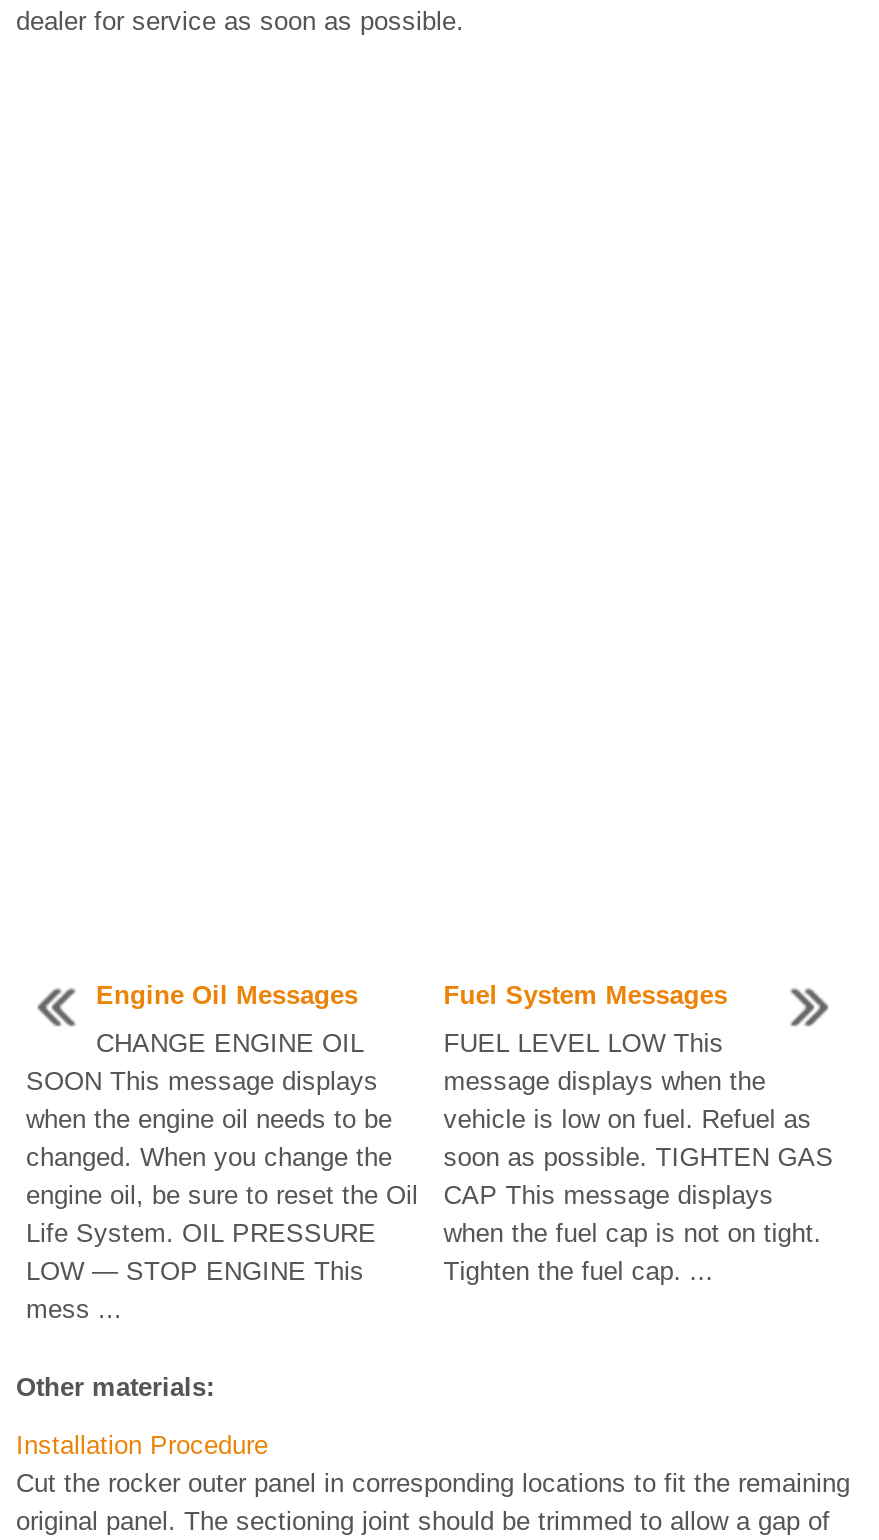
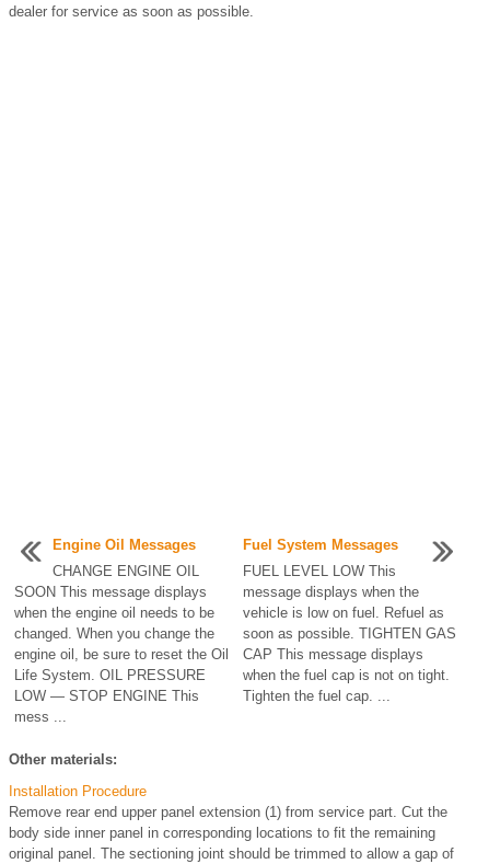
[16,1468,850,1498] Cut the rocker outer panel in corresponding locations to fit the remaining -> [9,804,447,841] Remove rear end upper panel extension (1) from service part. Cut the | body side inner panel in corresponding locations to fit the remaining

